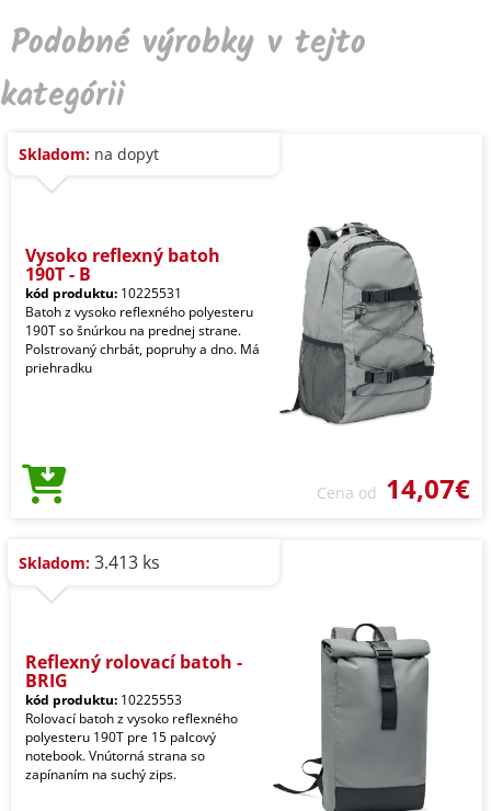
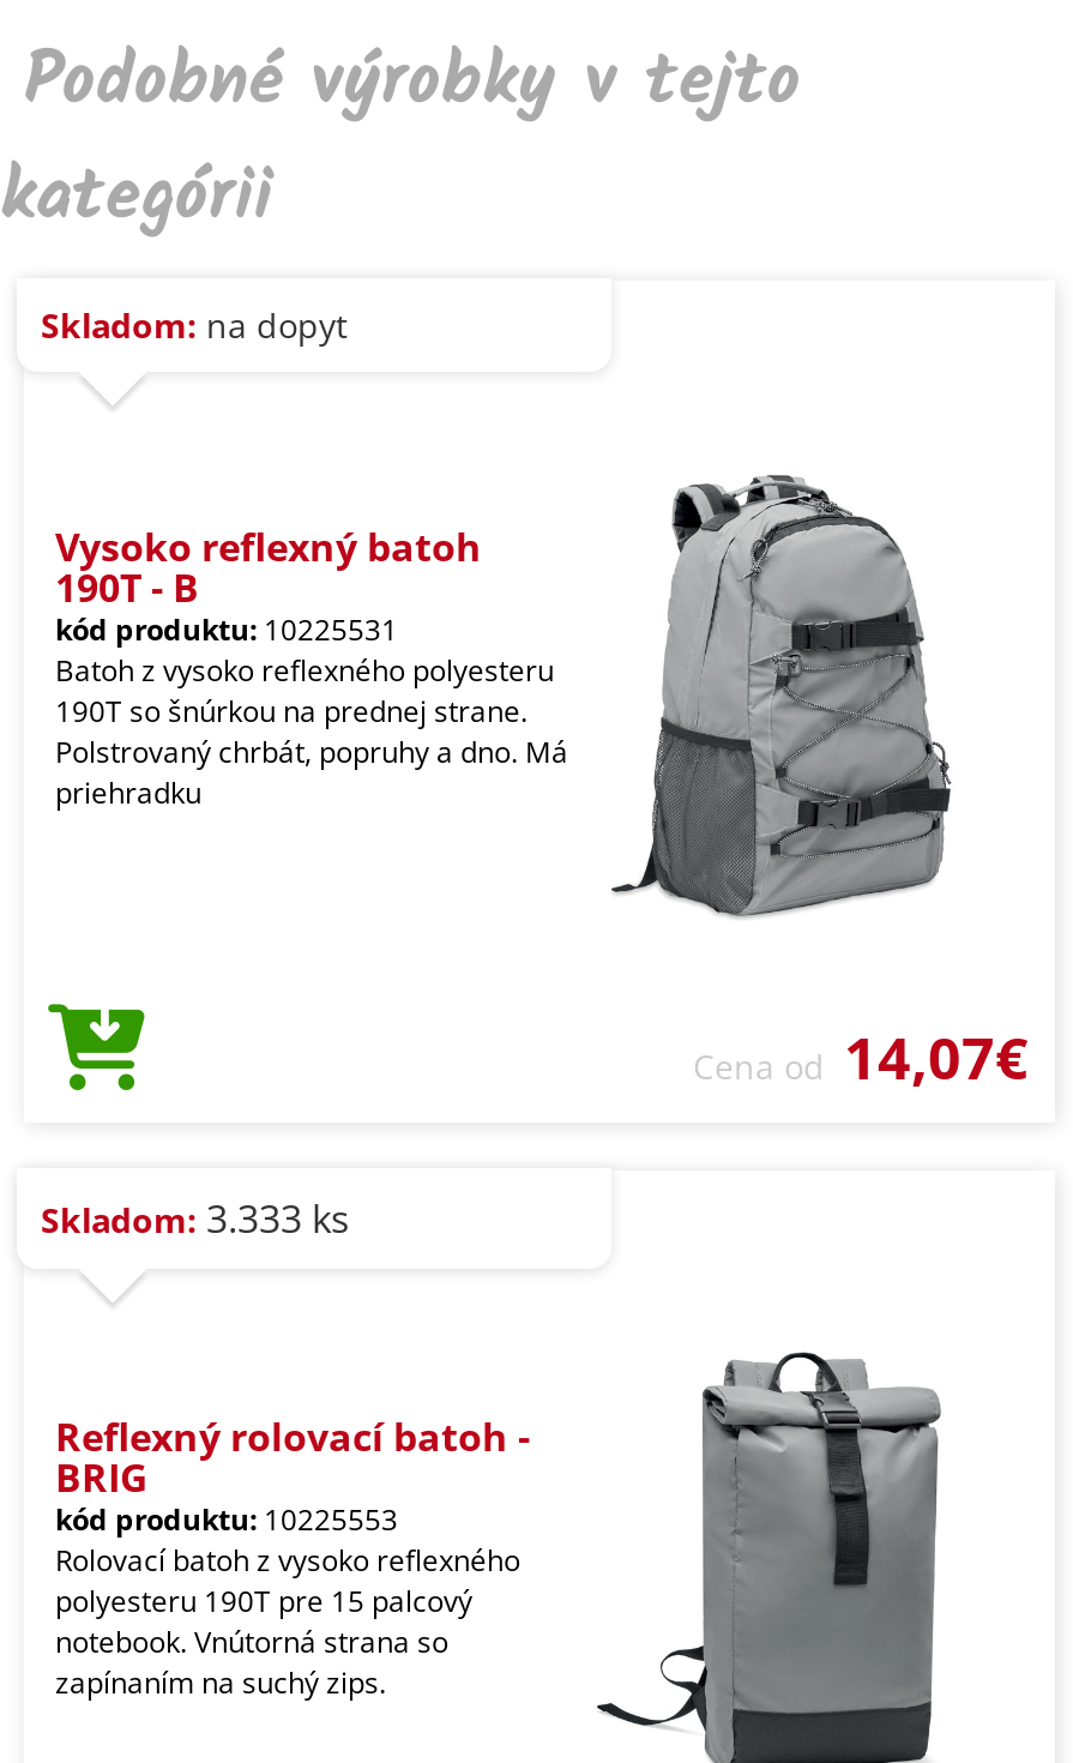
[19,550,160,574] Skladom: 3.413 ks -> [41,1191,350,1244] Skladom: 3.333 ks

